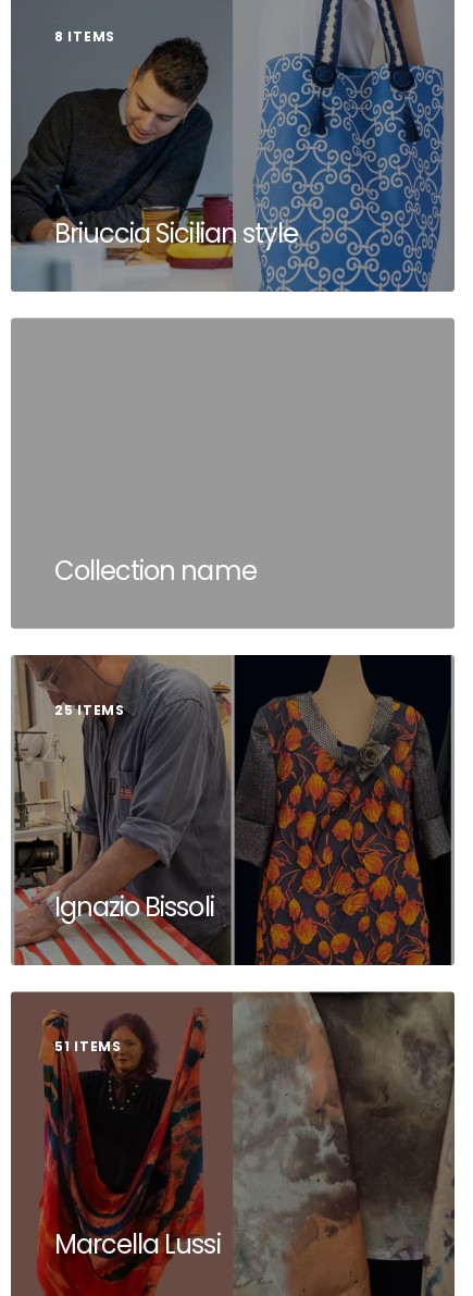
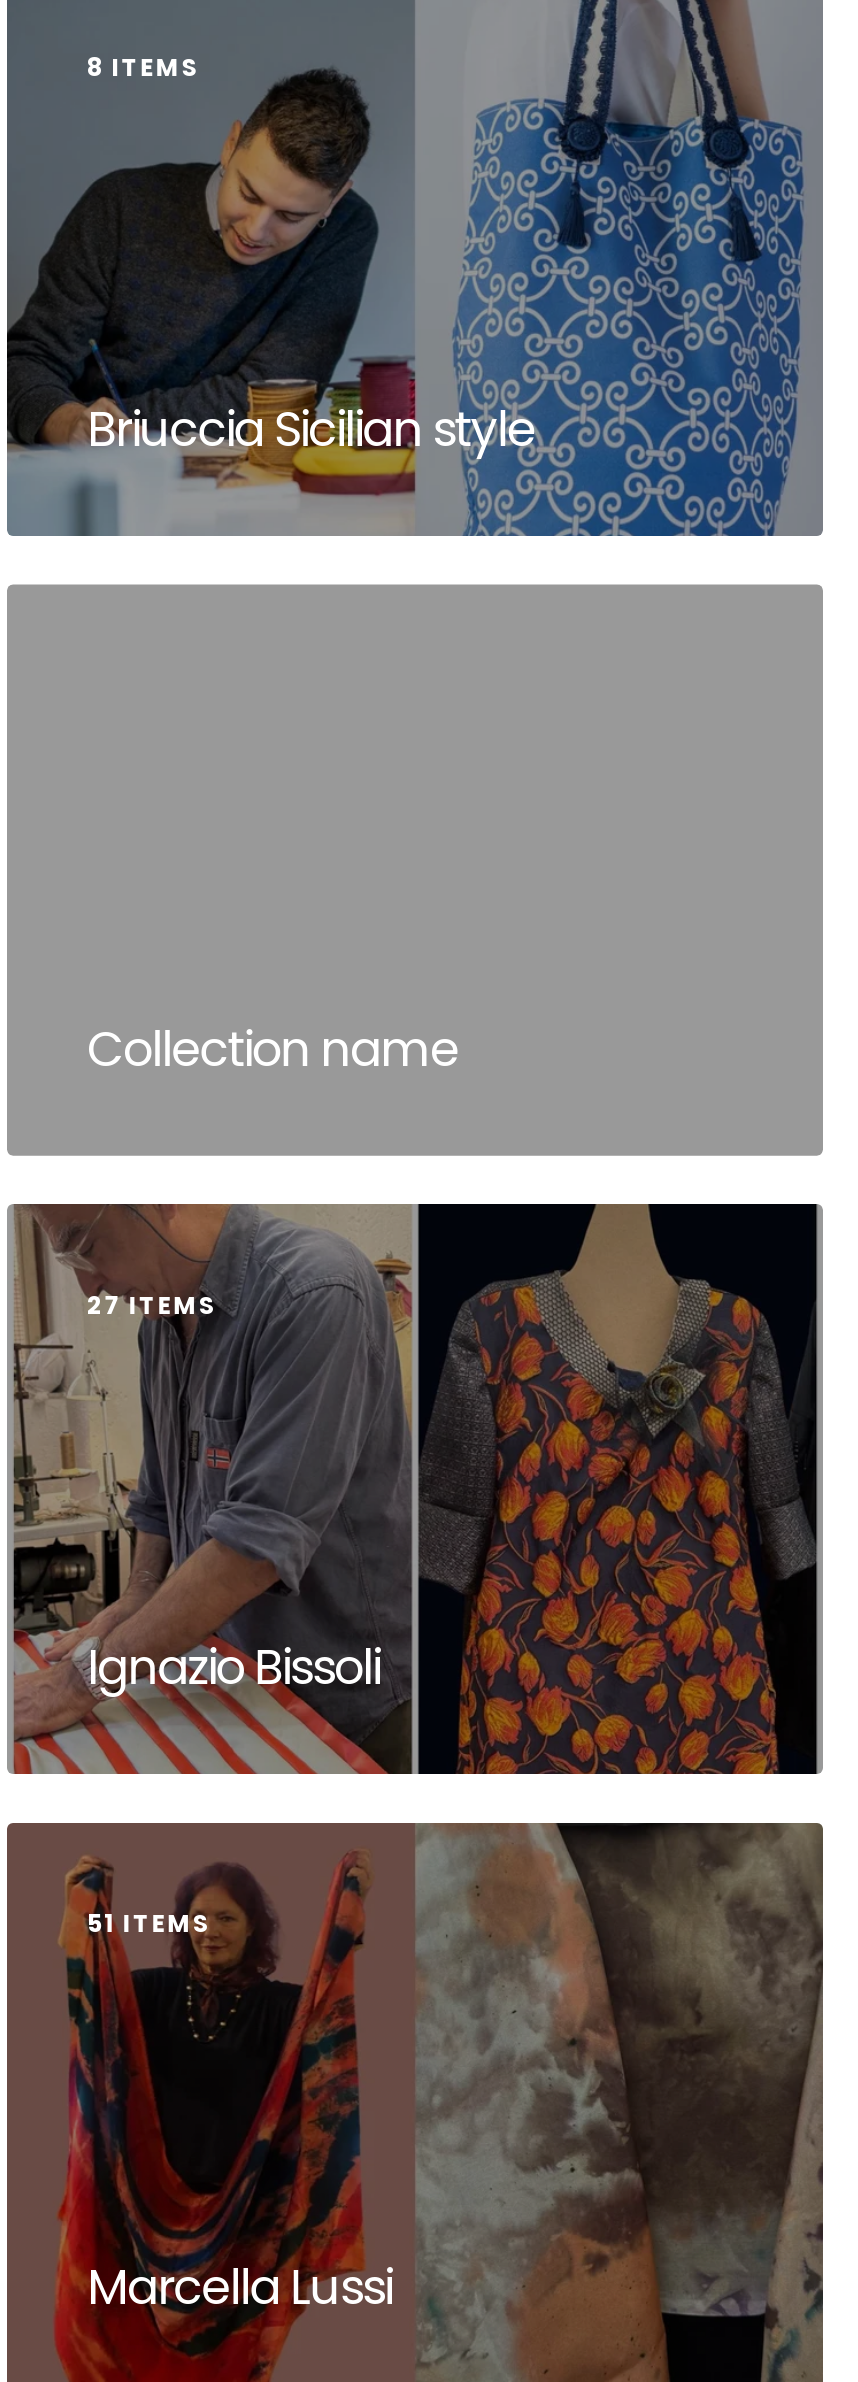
[54,701,125,719] 25 ITEMS -> [87,1288,217,1322] 27 ITEMS

